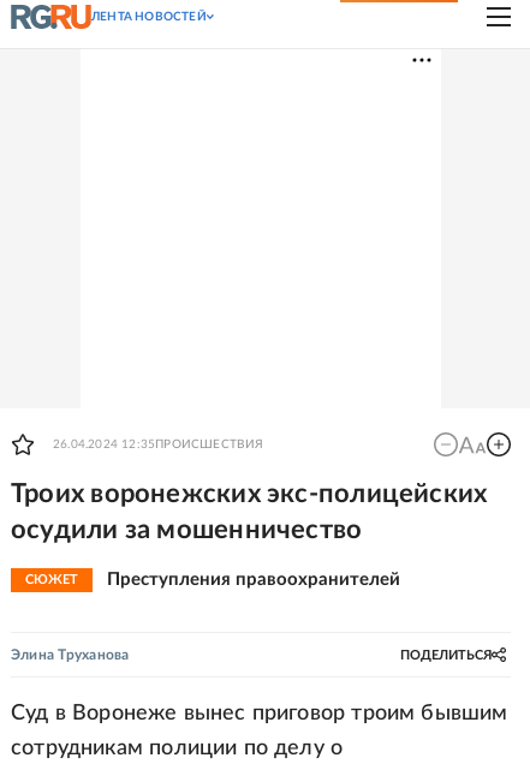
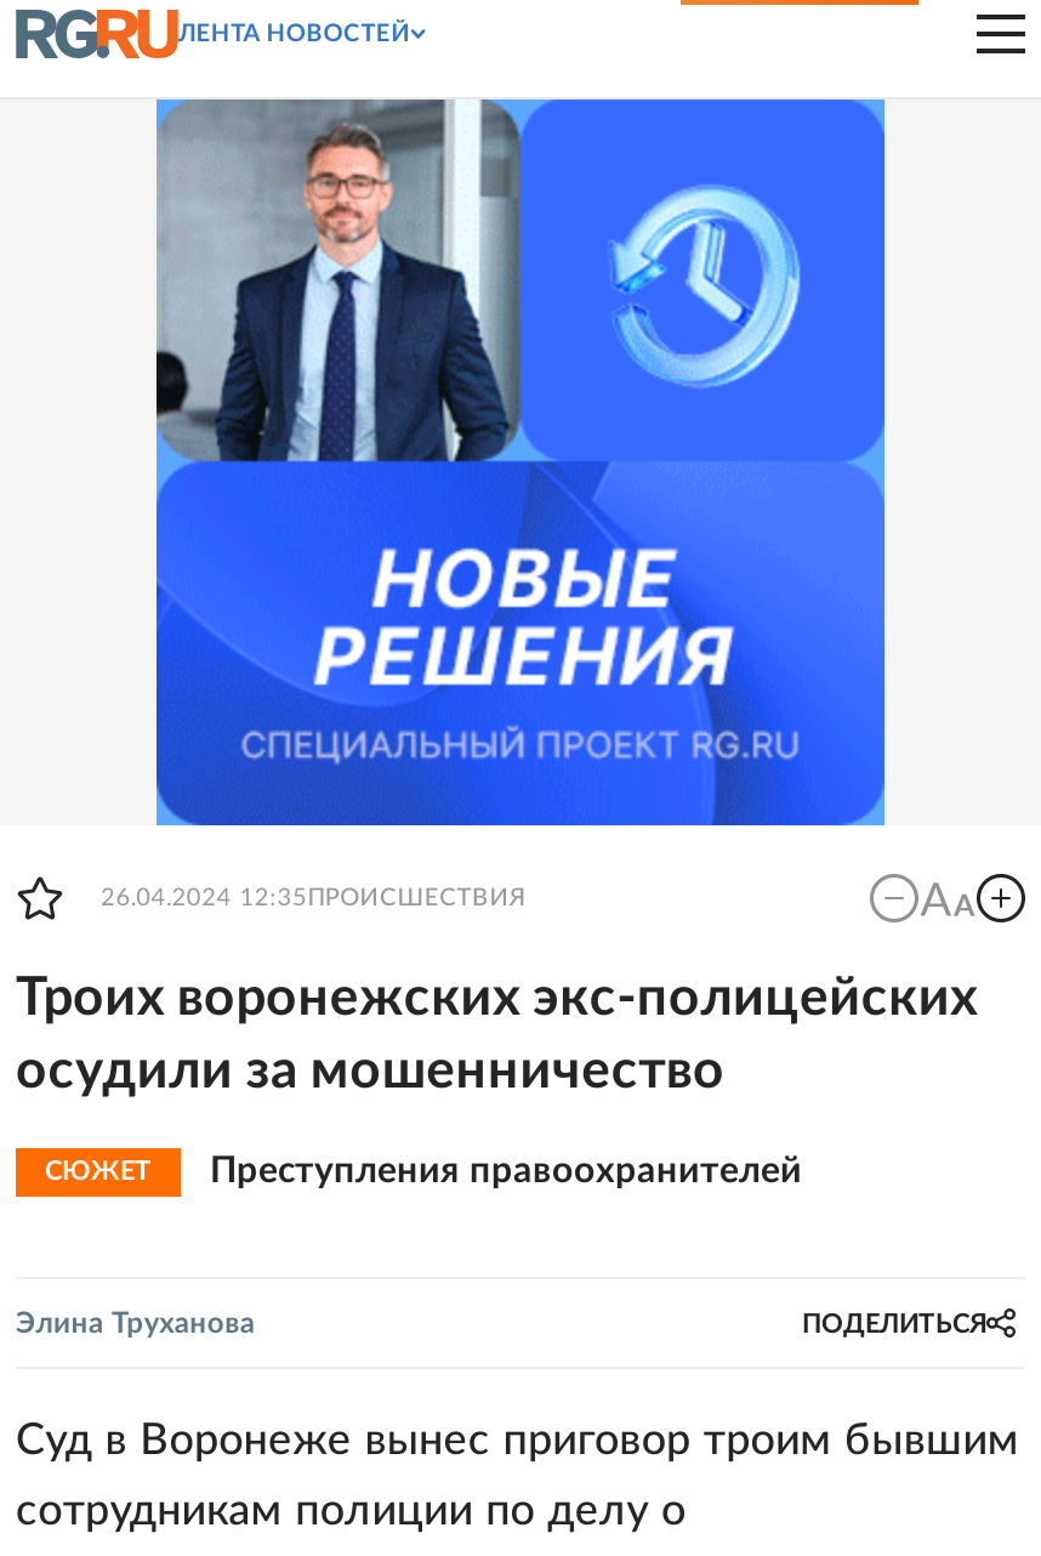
none -> [154,97,887,828] [image]

